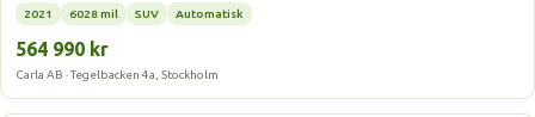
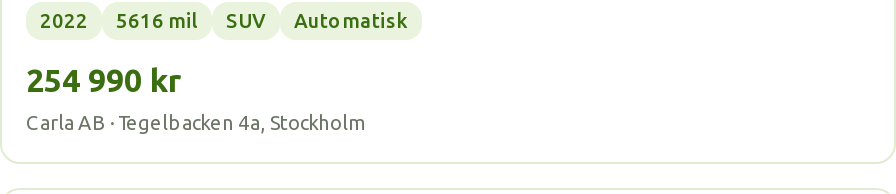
[24,7,118,20] 2021 | 6028 mil -> [40,10,198,32] 2022 | 5616 mil
[16,38,109,60] 564 990 kr -> [26,62,182,98] 254 990 kr

